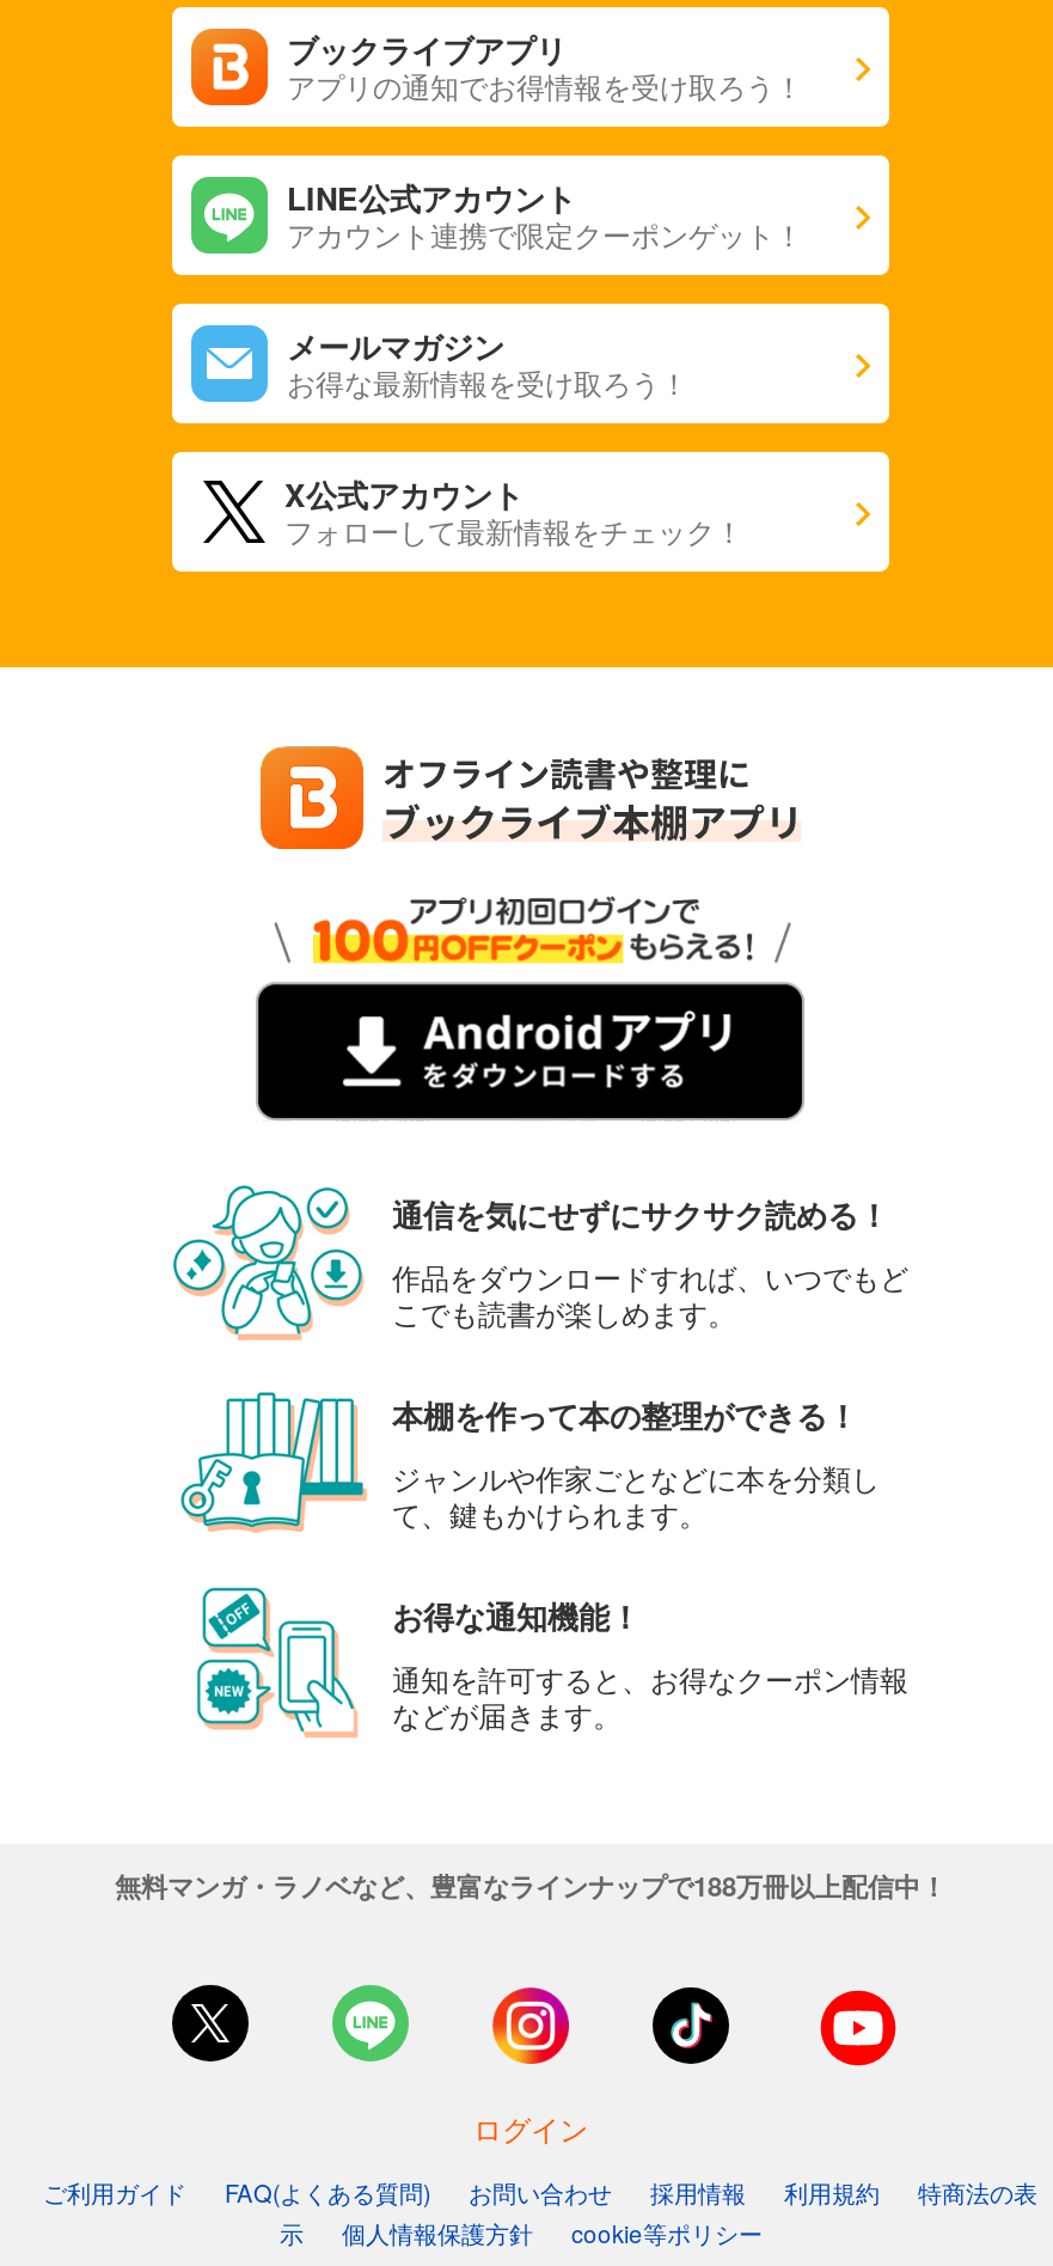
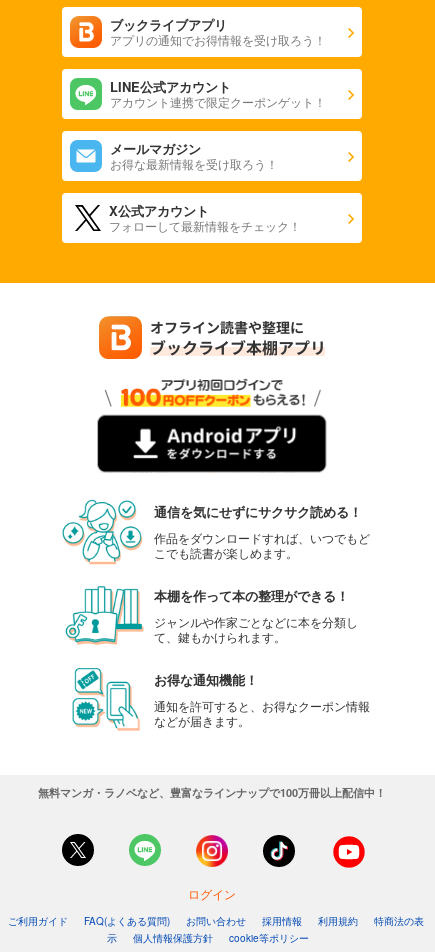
[115,1869,947,1905] 無料マンガ・ラノベなど、豊富なラインナップで188万冊以上配信中！ -> [38,785,386,800] 無料マンガ・ラノベなど、豊富なラインナップで100万冊以上配信中！

